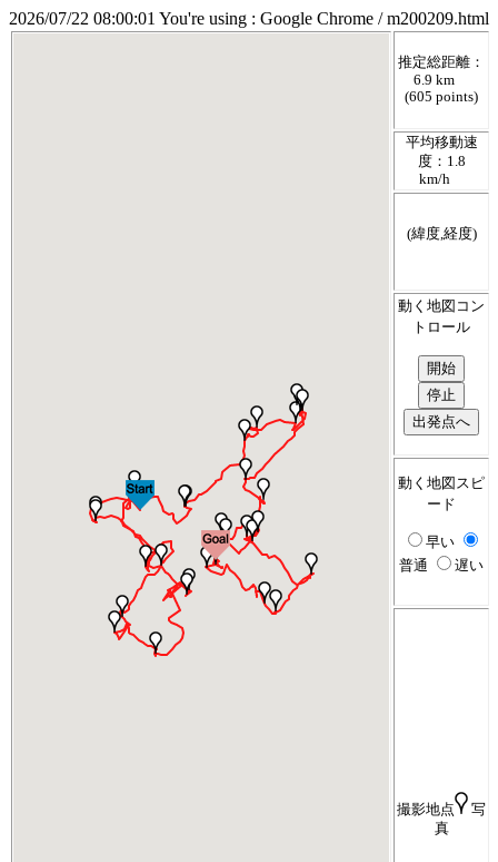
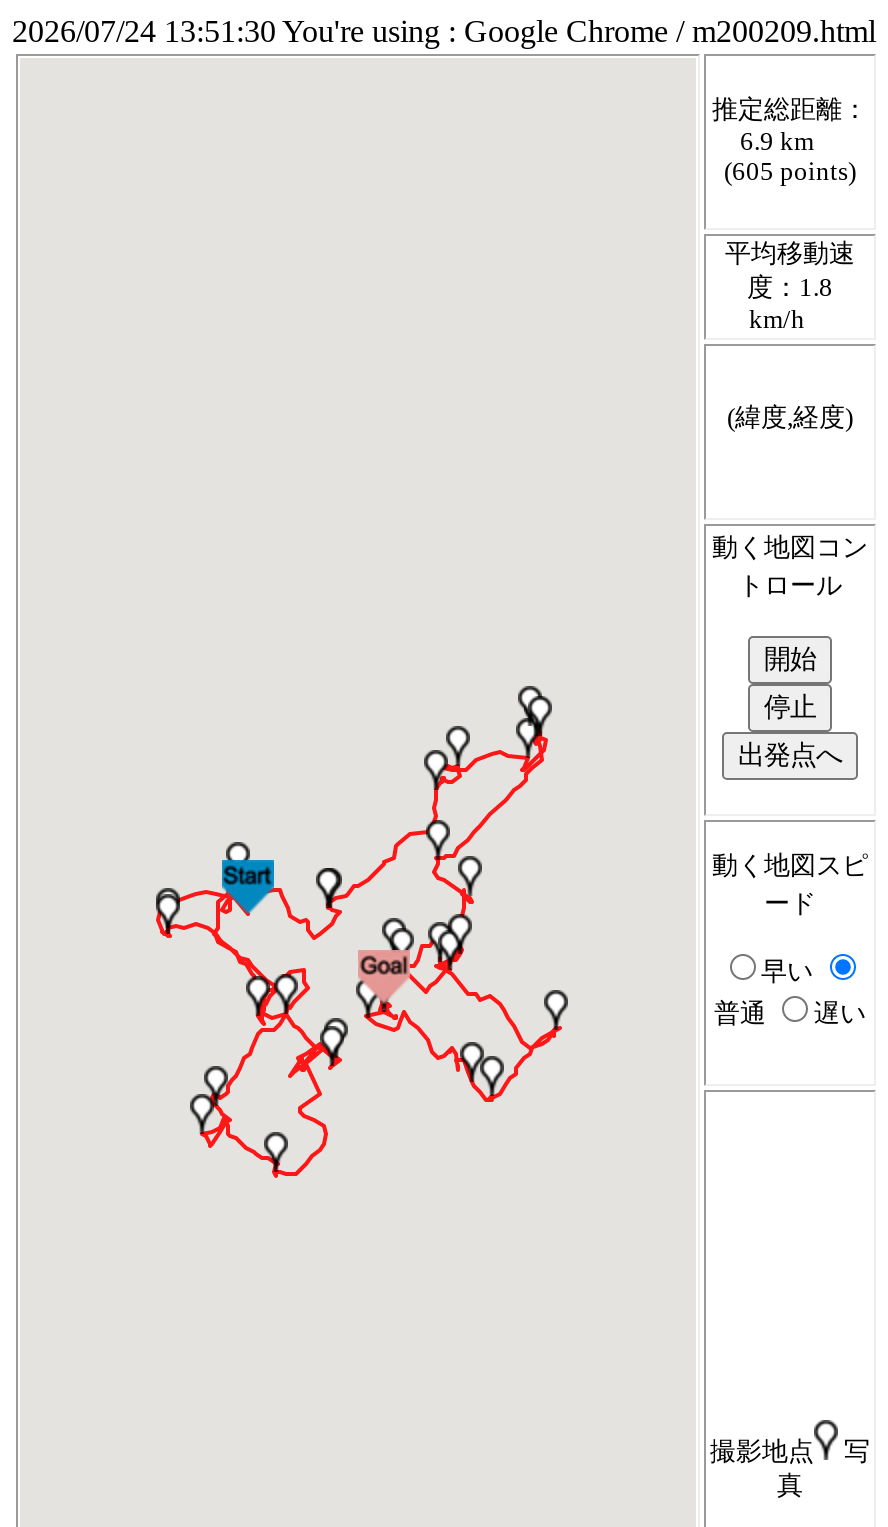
[9,9,489,28] 2026/07/22 08:00:01 You're using : Google Chrome / m200209.html -> [12,14,876,48] 2026/07/24 13:51:30 You're using : Google Chrome / m200209.html

